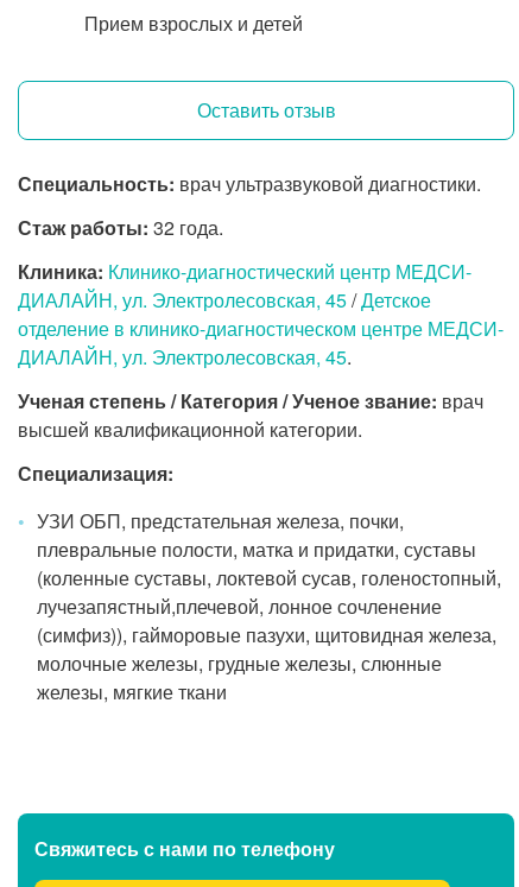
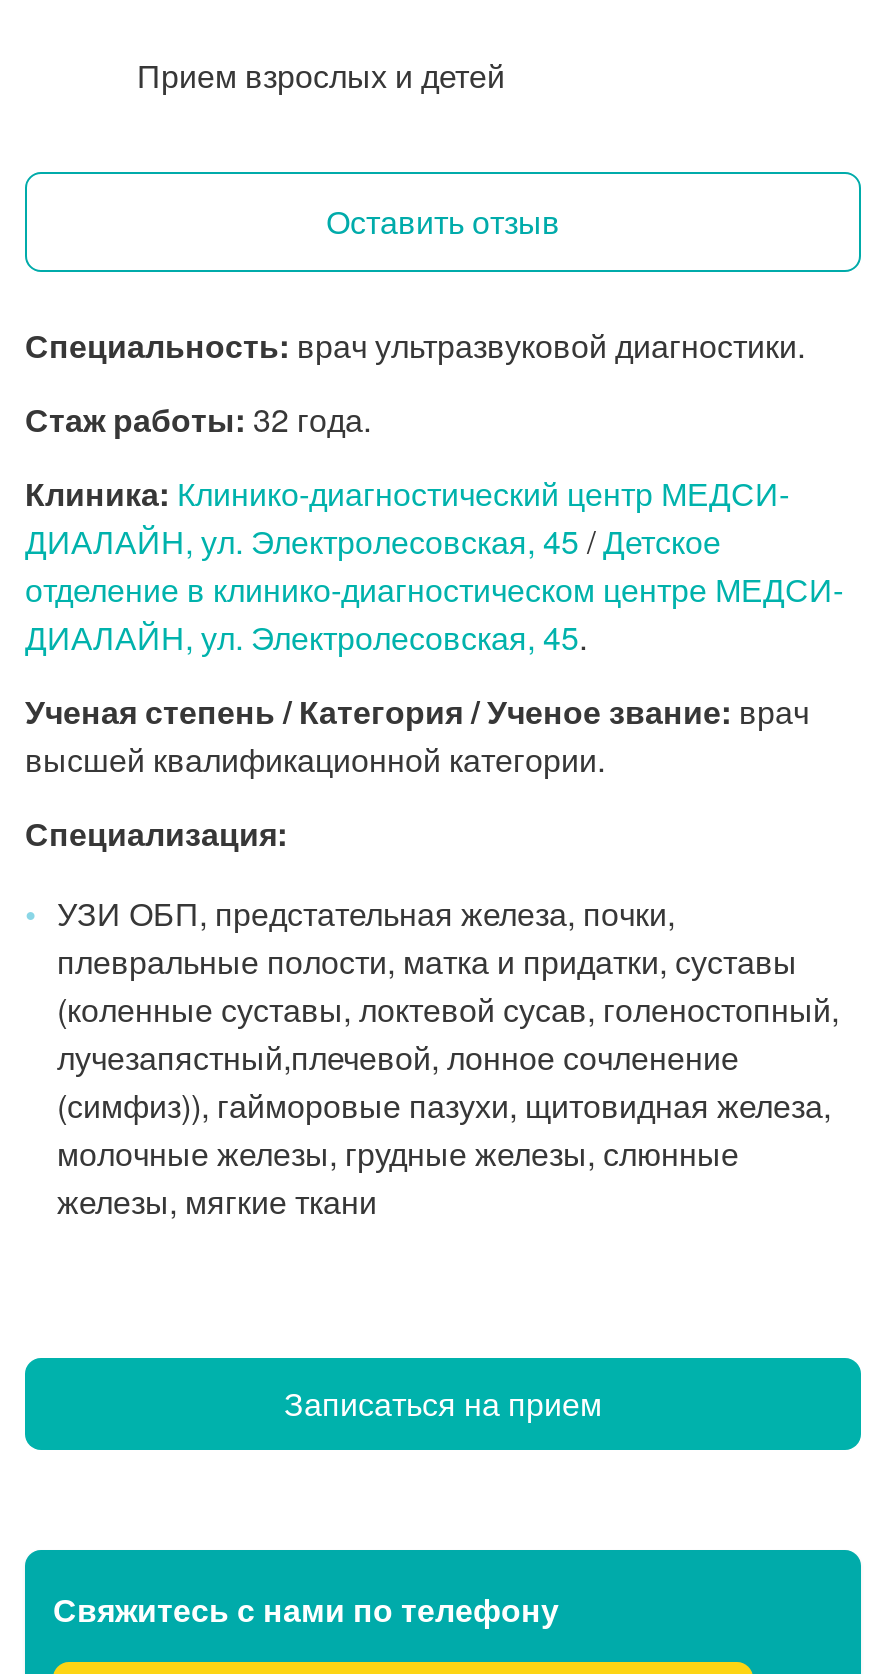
none -> [284,1381,602,1427] Записаться на прием

